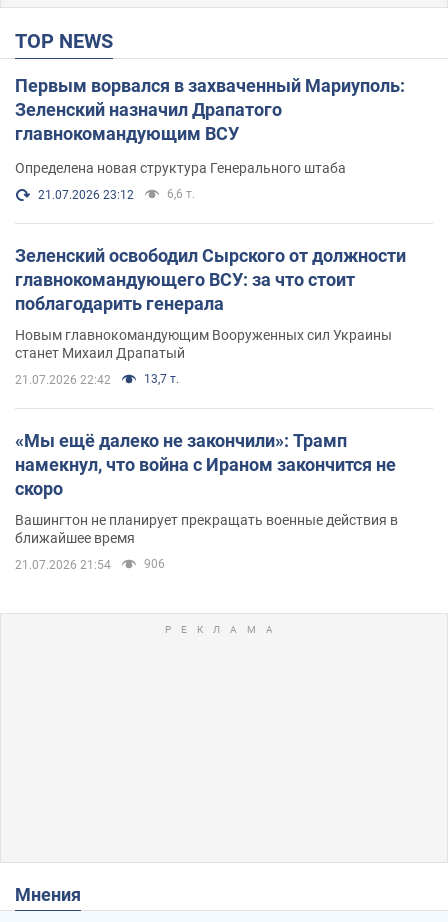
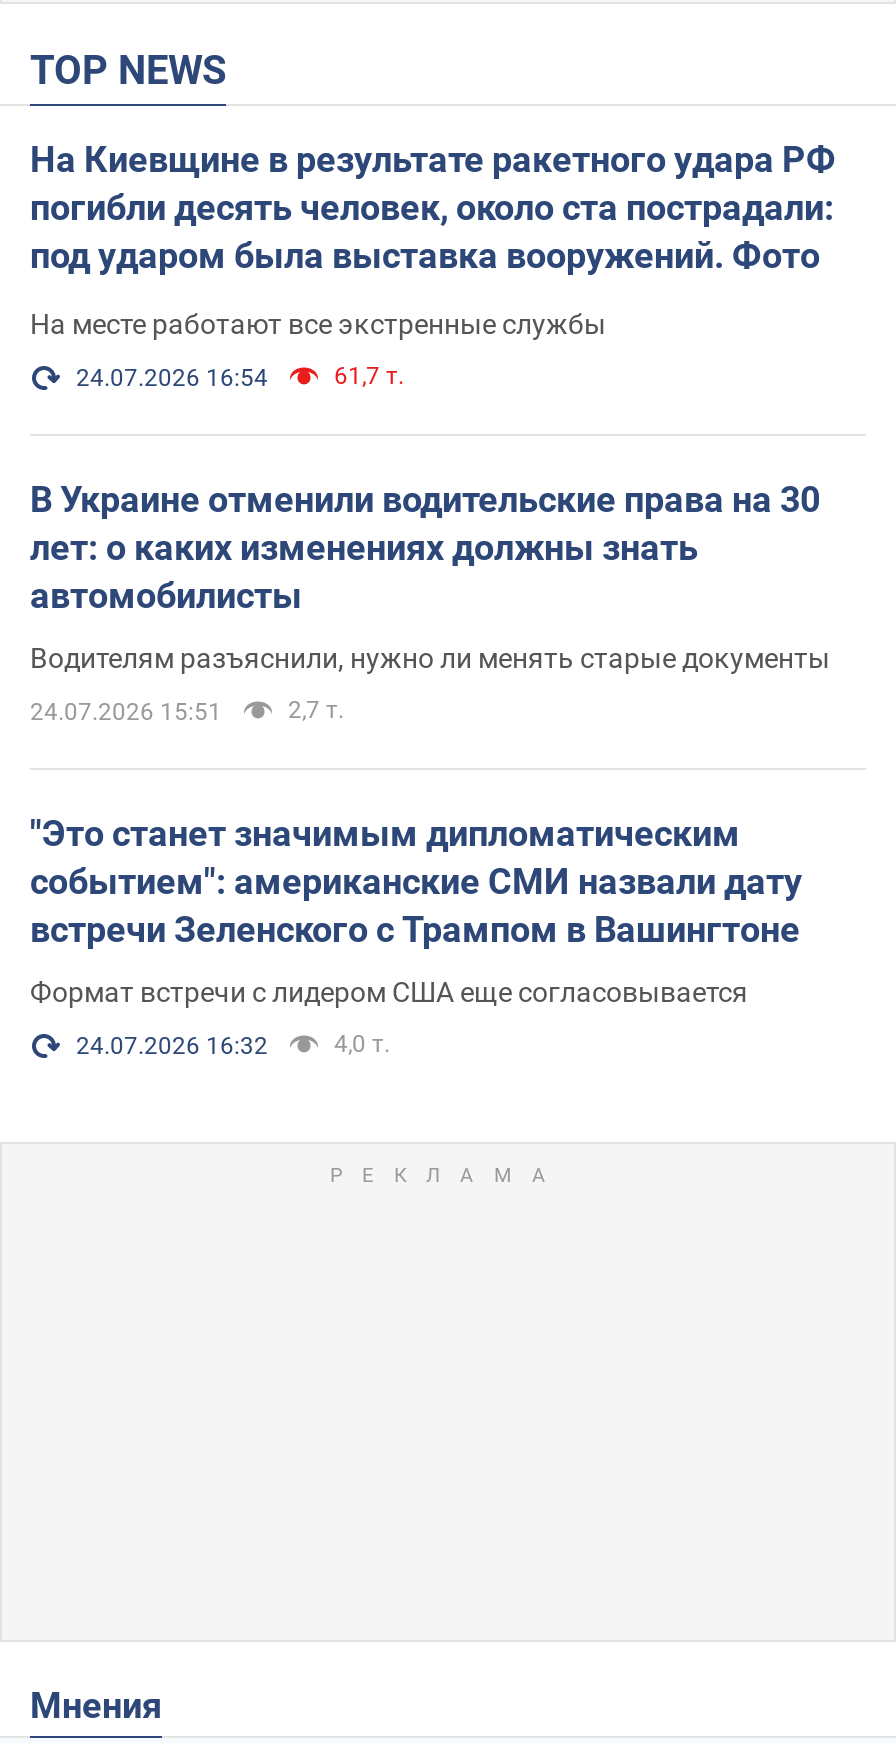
[15,75,405,144] Первым ворвался в захваченный Мариуполь: | Зеленский назначил Драпатого | главнокомандующим ВСУ -> [30,139,836,277] На Киевщине в результате ракетного удара РФ | погибли десять человек, около ста пострадали: | под ударом была выставка вооружений. Фото
[15,160,346,176] Определена новая структура Генерального штаба -> [30,309,606,341] На месте работают все экстренные службы
[38,187,195,202] 21.07.2026 23:12 | 6,6 т. -> [76,363,404,393] 24.07.2026 16:54 | 61,7 т.
[15,245,406,314] Зеленский освободил Сырского от должности | главнокомандующего ВСУ: за что стоит | поблагодарить генерала -> [30,479,820,617] В Украине отменили водительские права на 30 | лет: о каких изменениях должны знать | автомобилисты
[15,327,392,361] Новым главнокомандующим Вооруженных сил Украины | станет Михаил Драпатый -> [30,643,830,675] Водителям разъяснили, нужно ли менять старые документы
[15,372,179,387] 21.07.2026 22:42 | 13,7 т. -> [30,697,344,727] 24.07.2026 15:51 | 2,7 т.
[15,430,396,499] «Мы ещё далеко не закончили»: Трамп | намекнул, что война с Ираном закончится не | скоро -> [30,813,802,951] "Это станет значимым дипломатическим | событием": американские СМИ назвали дату | встречи Зеленского с Трампом в Вашингтоне
[15,512,398,546] Вашингтон не планирует прекращать военные действия в | ближайшее время -> [30,977,748,1009] Формат встречи с лидером США еще согласовывается
[15,557,165,572] 21.07.2026 21:54 | 906 -> [76,1031,390,1061] 24.07.2026 16:32 | 4,0 т.

